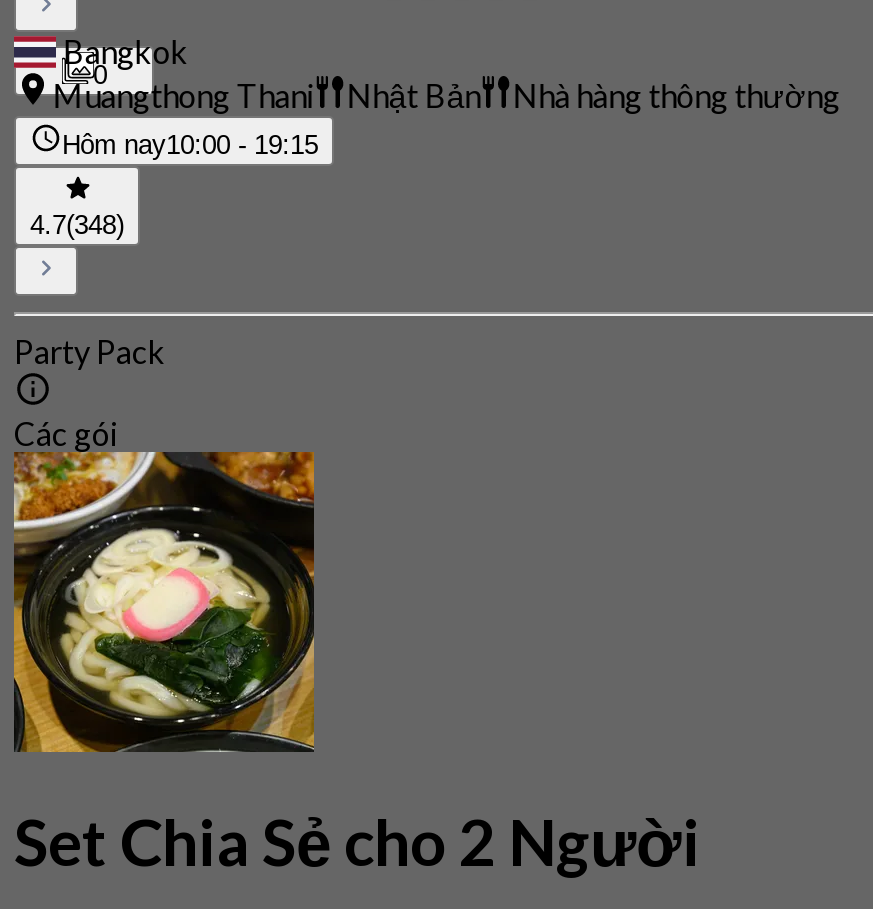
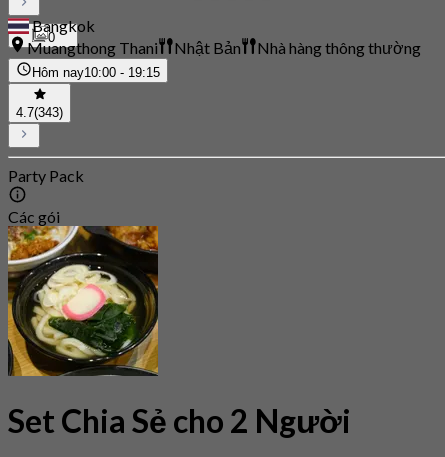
[30,210,124,240] 4.7(348) -> [16,105,63,120] 4.7(343)

